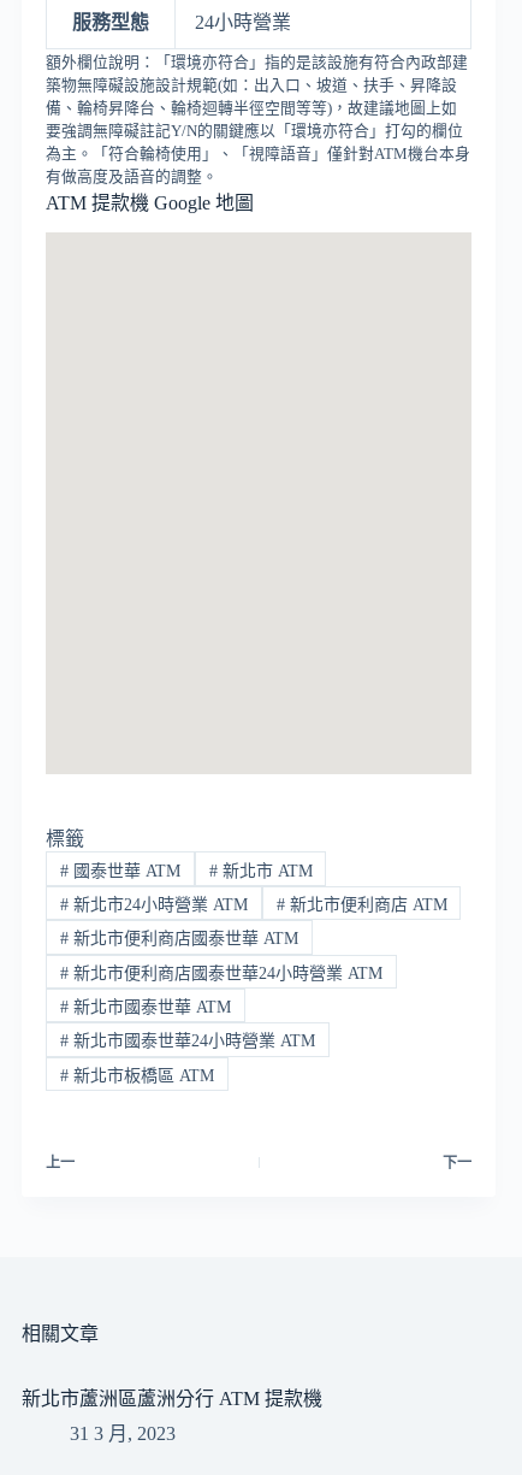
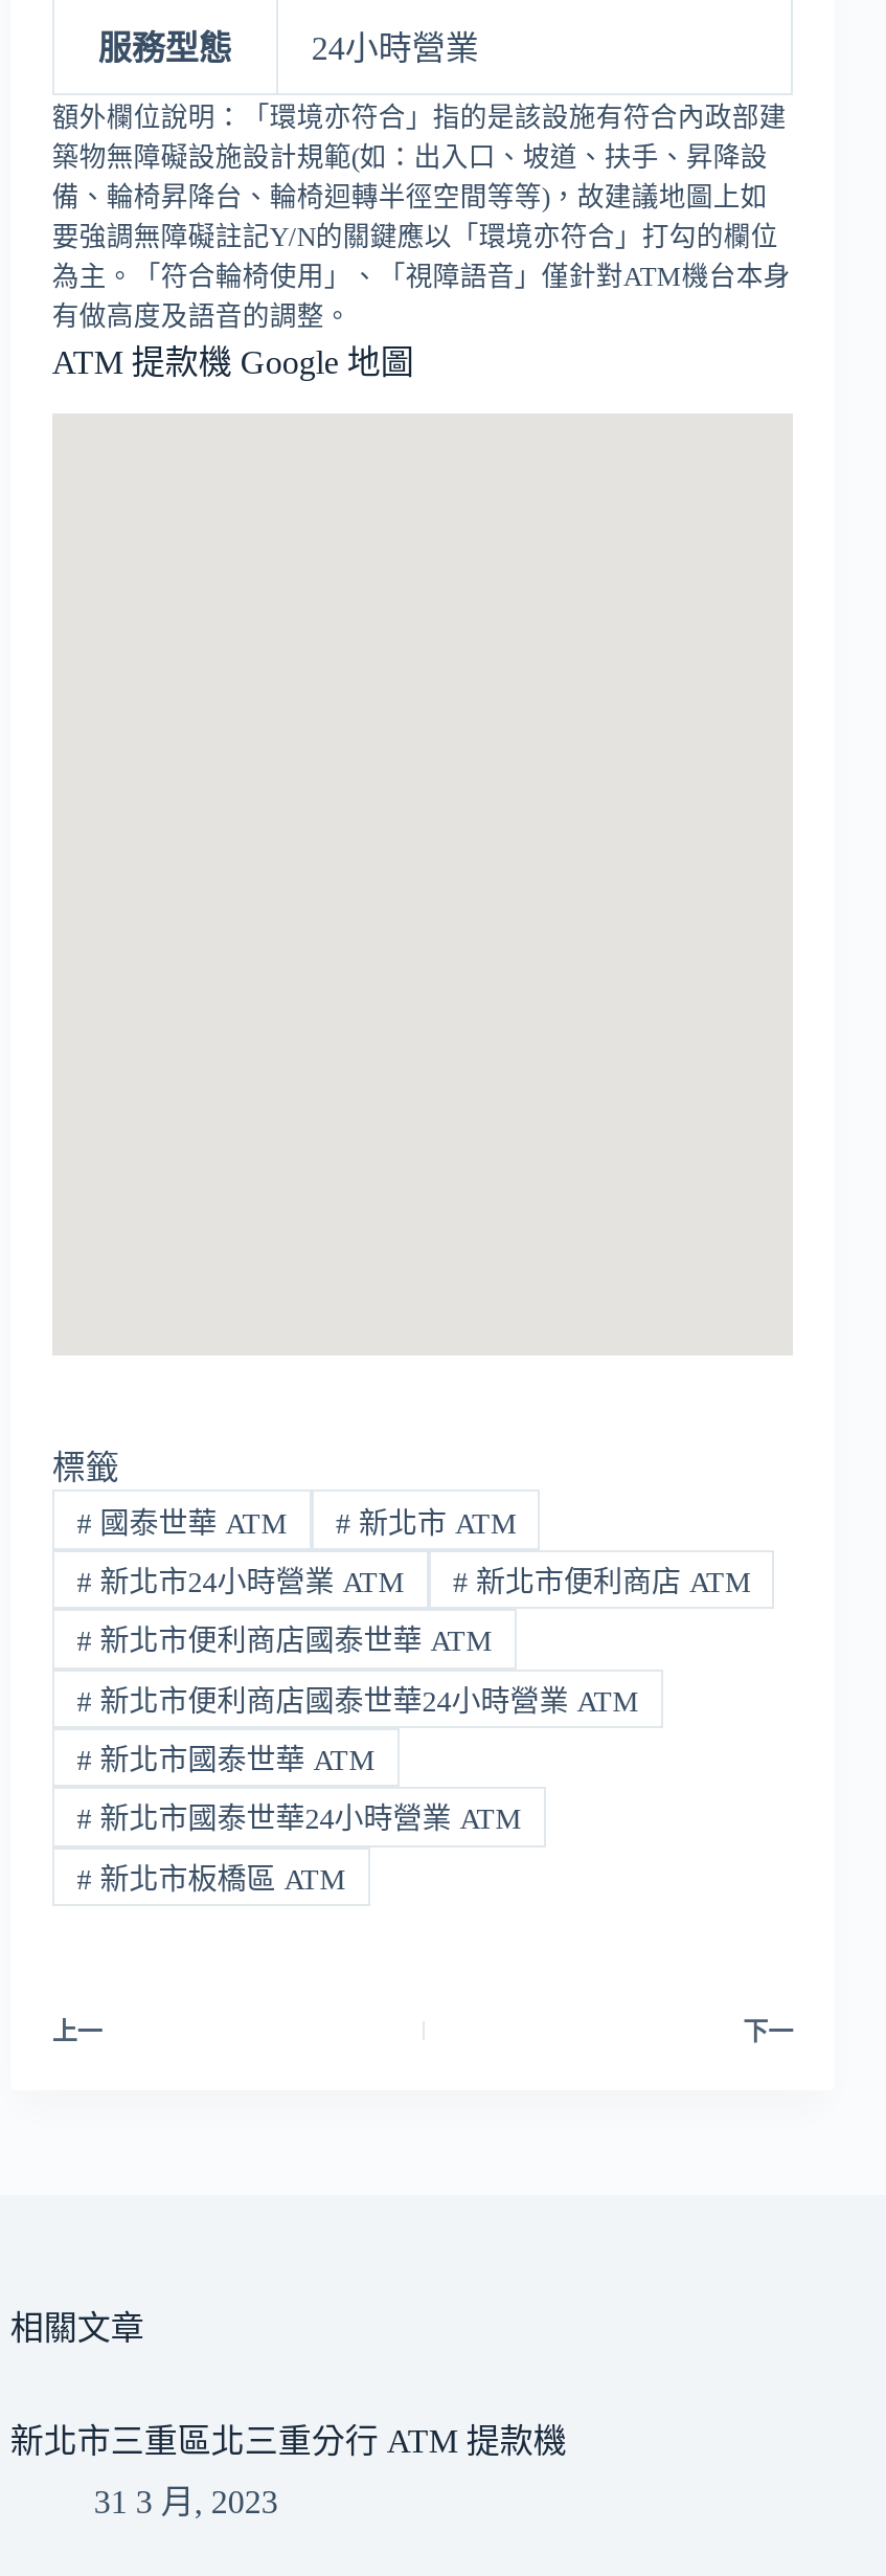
[22,1388,322,1409] 新北市蘆洲區蘆洲分行 ATM 提款機 -> [10,2423,567,2458] 新北市三重區北三重分行 ATM 提款機

